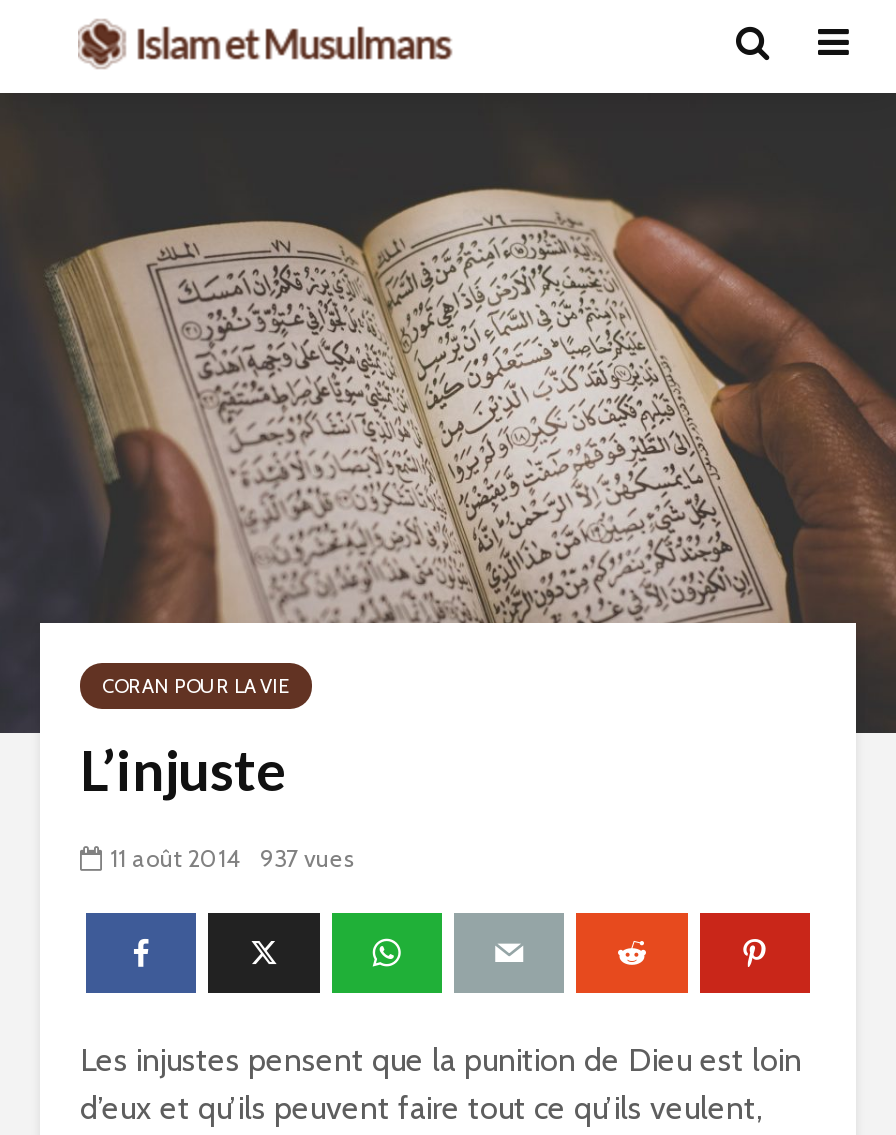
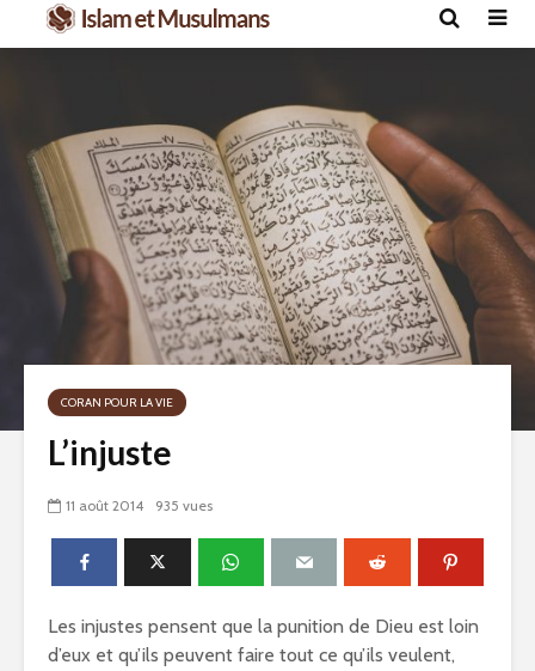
[110,843,354,873] 11 août 2014 937 vues -> [66,496,213,514] 11 août 2014 935 vues

